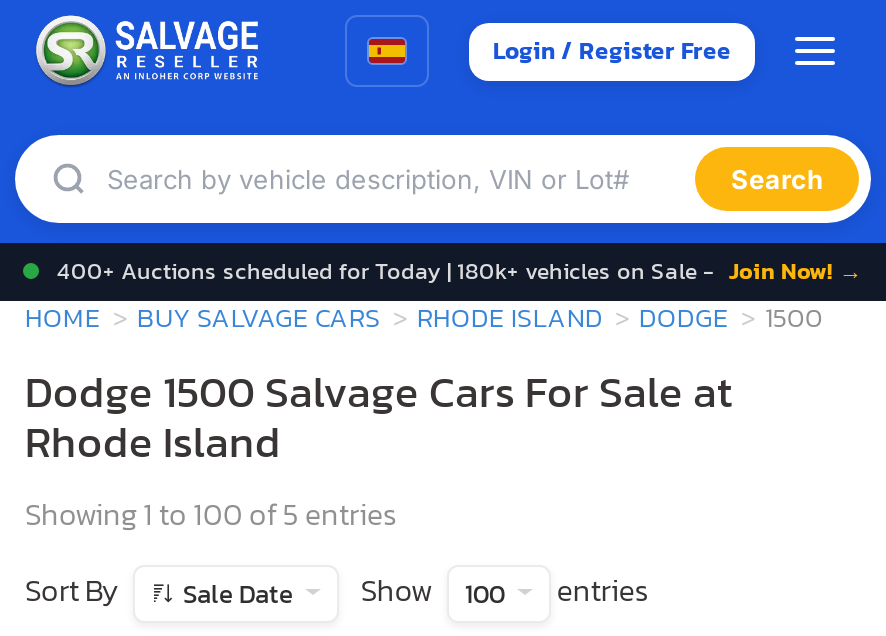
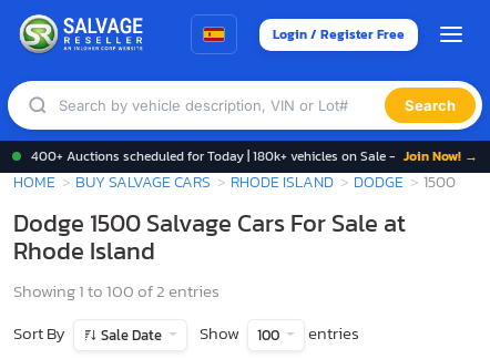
[25,490,397,536] Showing 1 to 100 of 5 entries -> [13,278,220,303] Showing 1 to 100 of 2 entries

